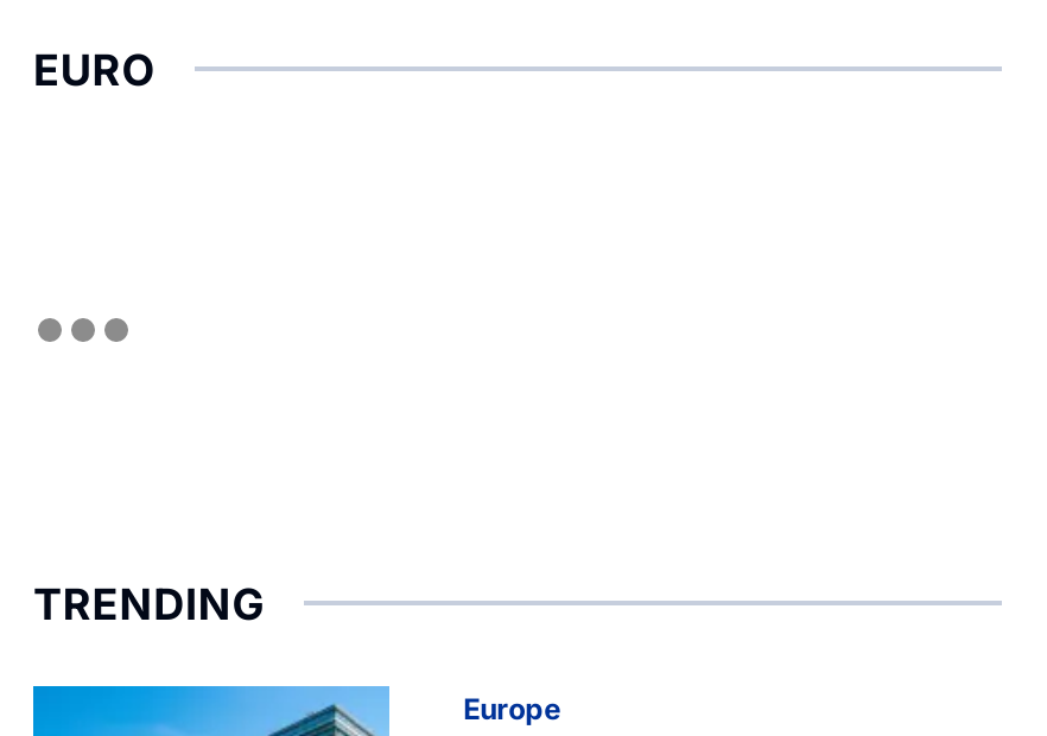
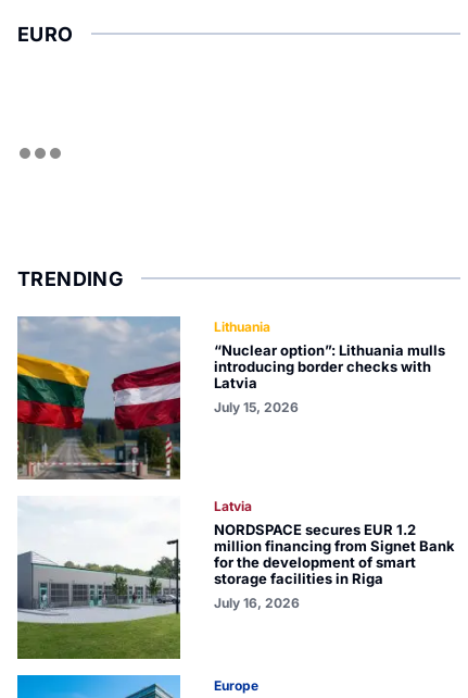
none -> [16,316,445,481] [image] | Lithuania | “Nuclear option”: Lithuania mulls | introducing border checks with | Latvia | July 15, 2026
none -> [16,498,455,660] [image] | Latvia | NORDSPACE secures EUR 1.2 | million financing from Signet Bank | for the development of smart | storage facilities in Riga | July 16, 2026

